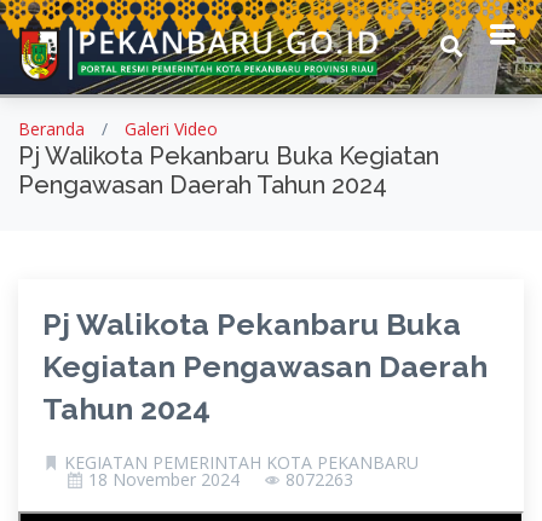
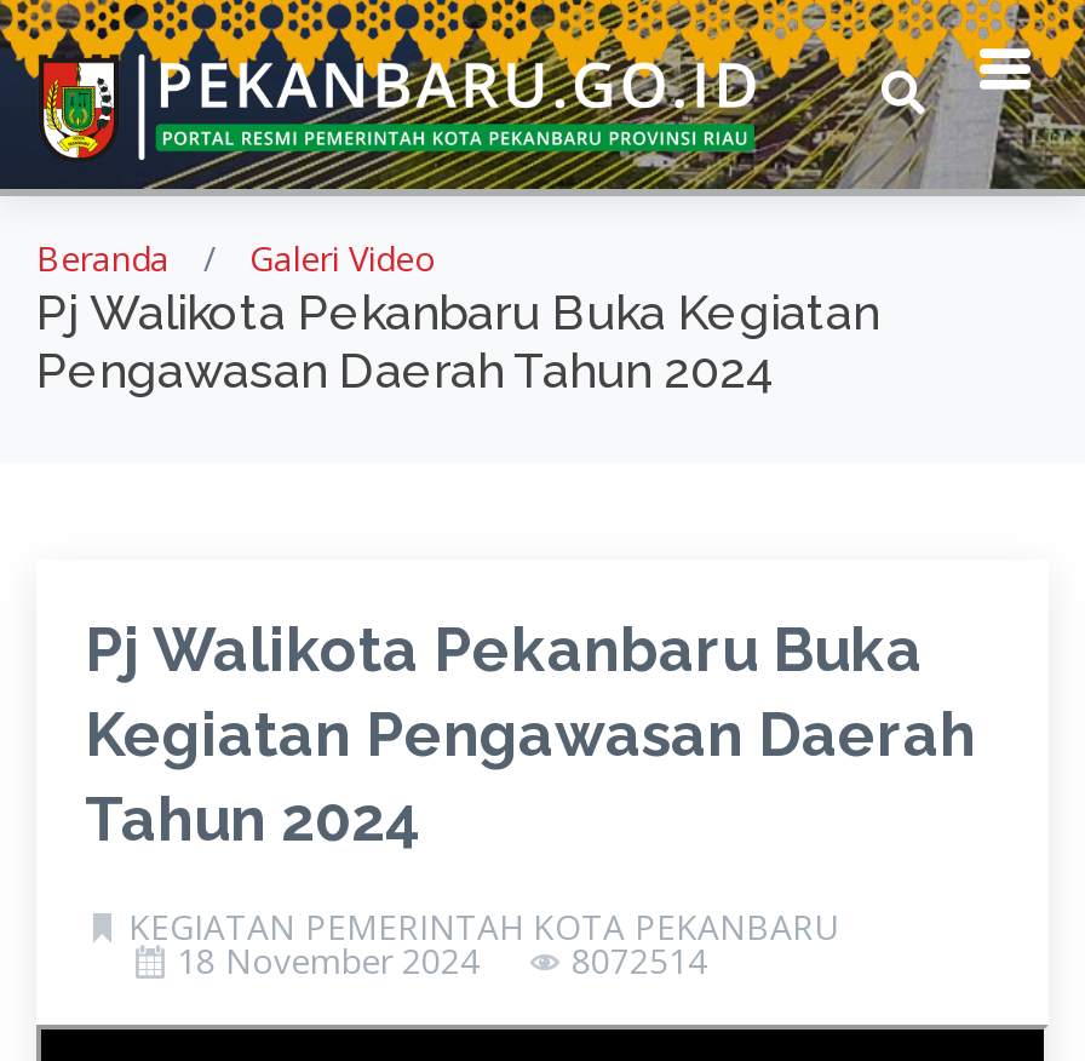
[88,468,353,491] 18 November 2024 8072263 -> [177,937,707,983] 18 November 2024 8072514

